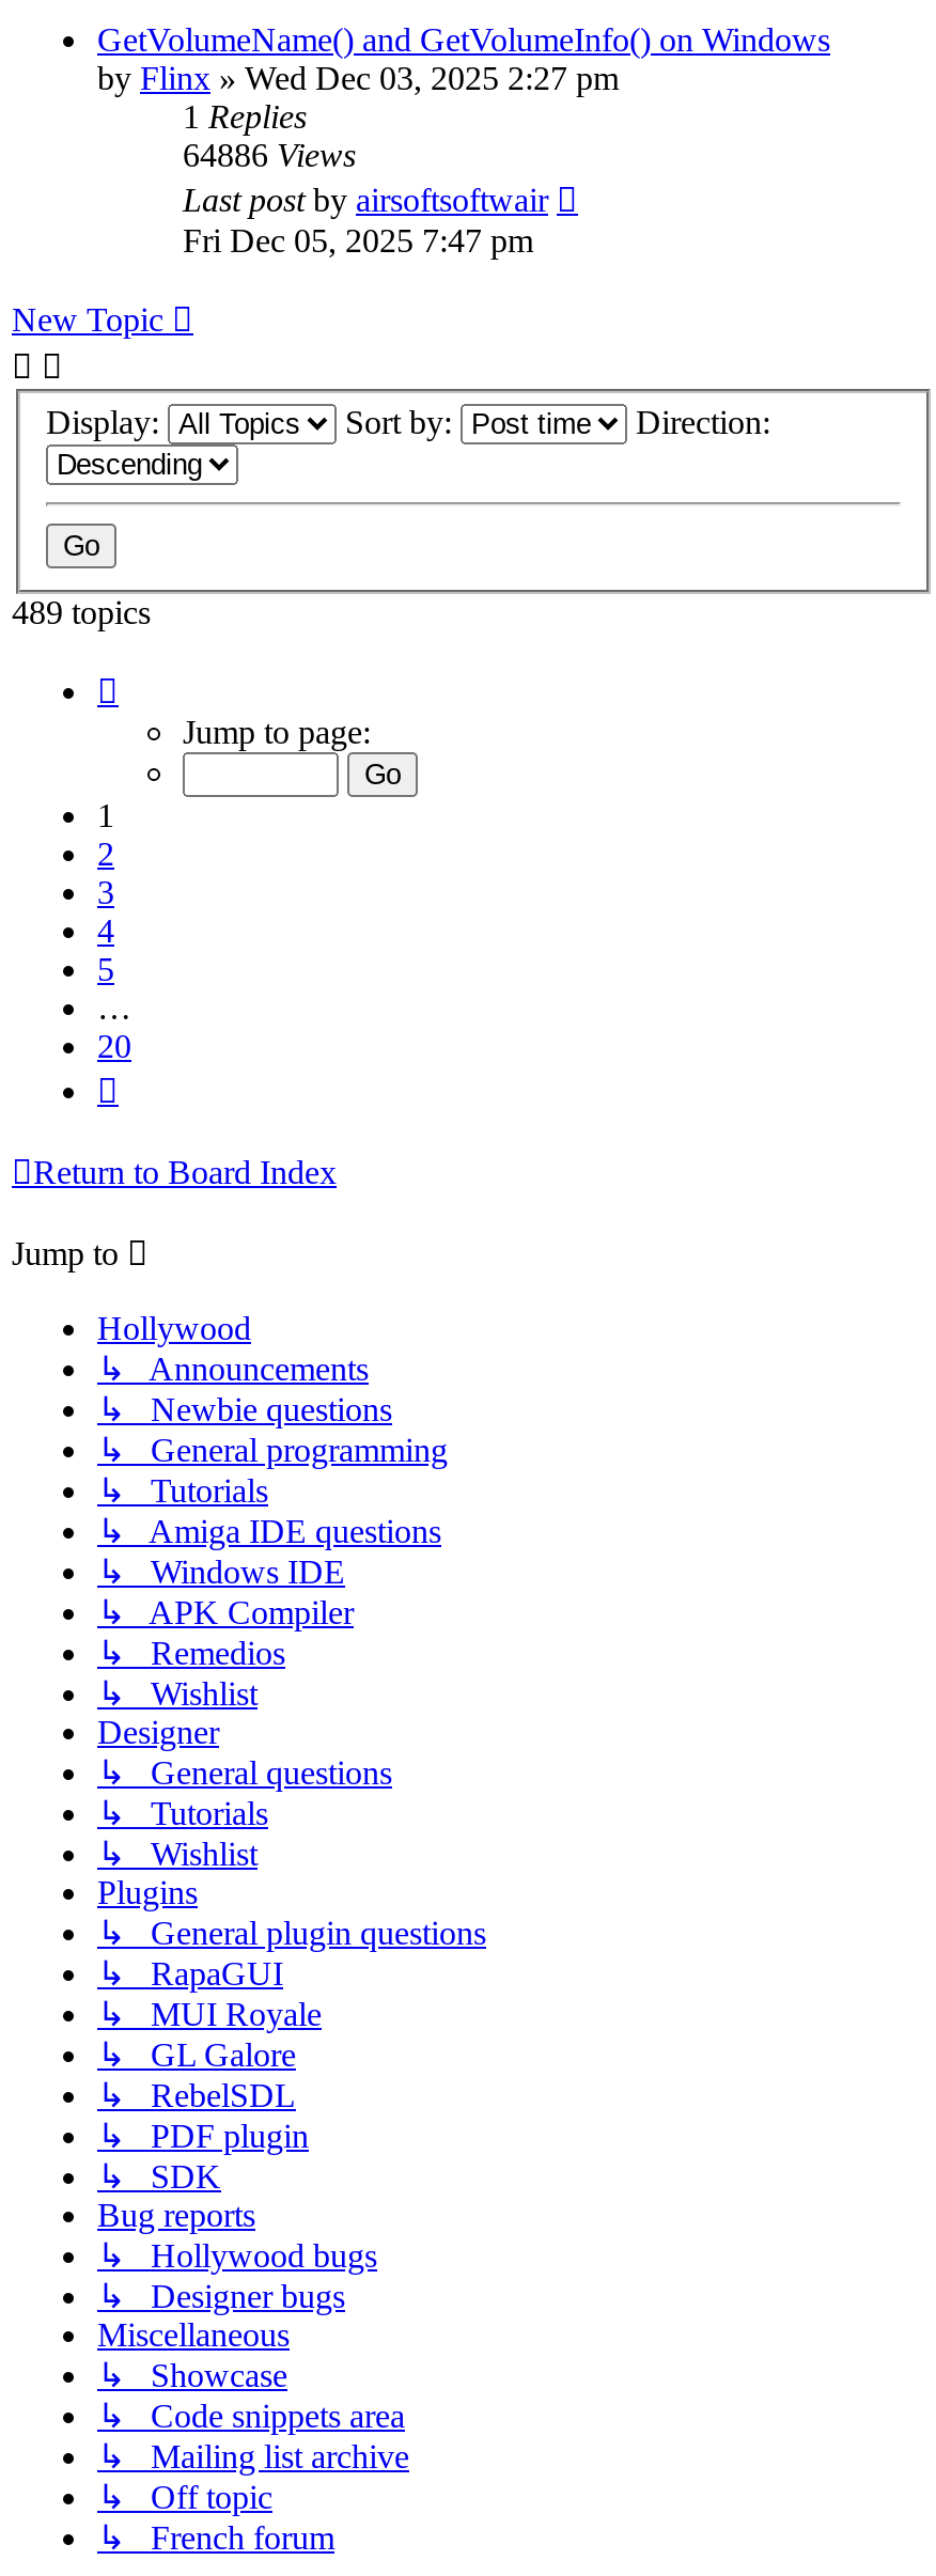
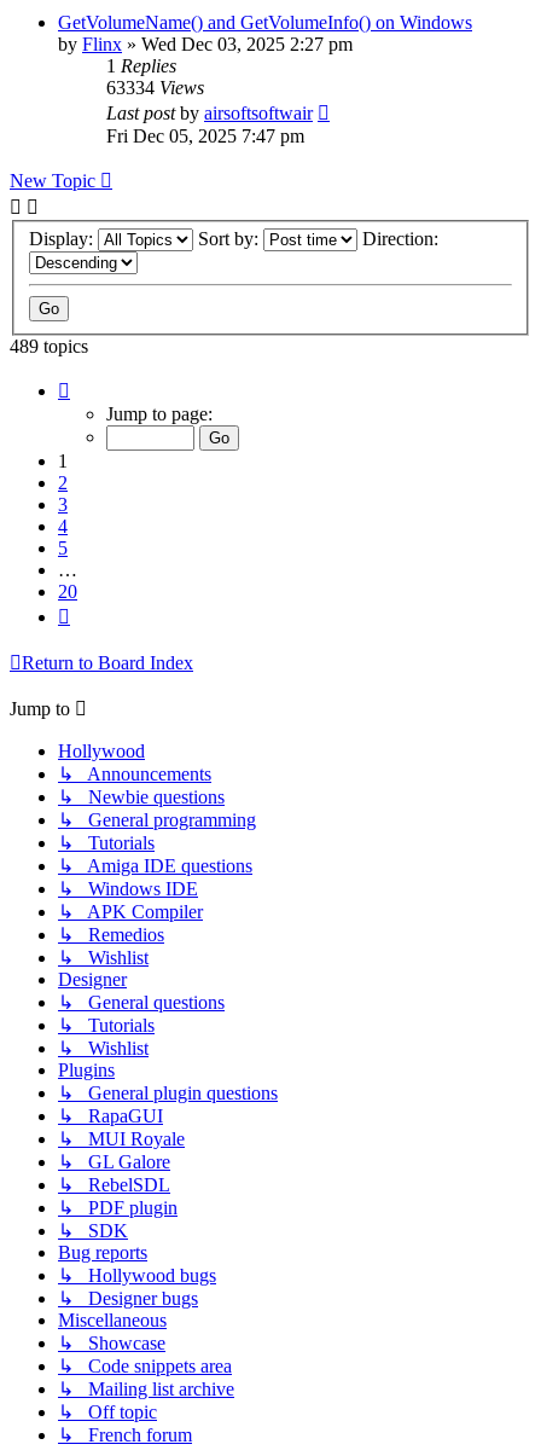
[183,137,356,173] 64886 Views -> [106,77,204,98] 63334 Views

